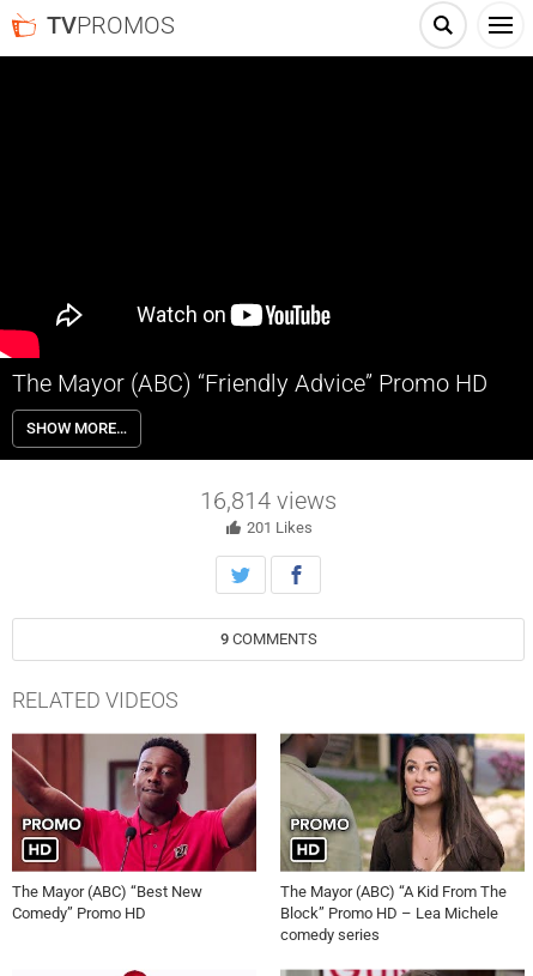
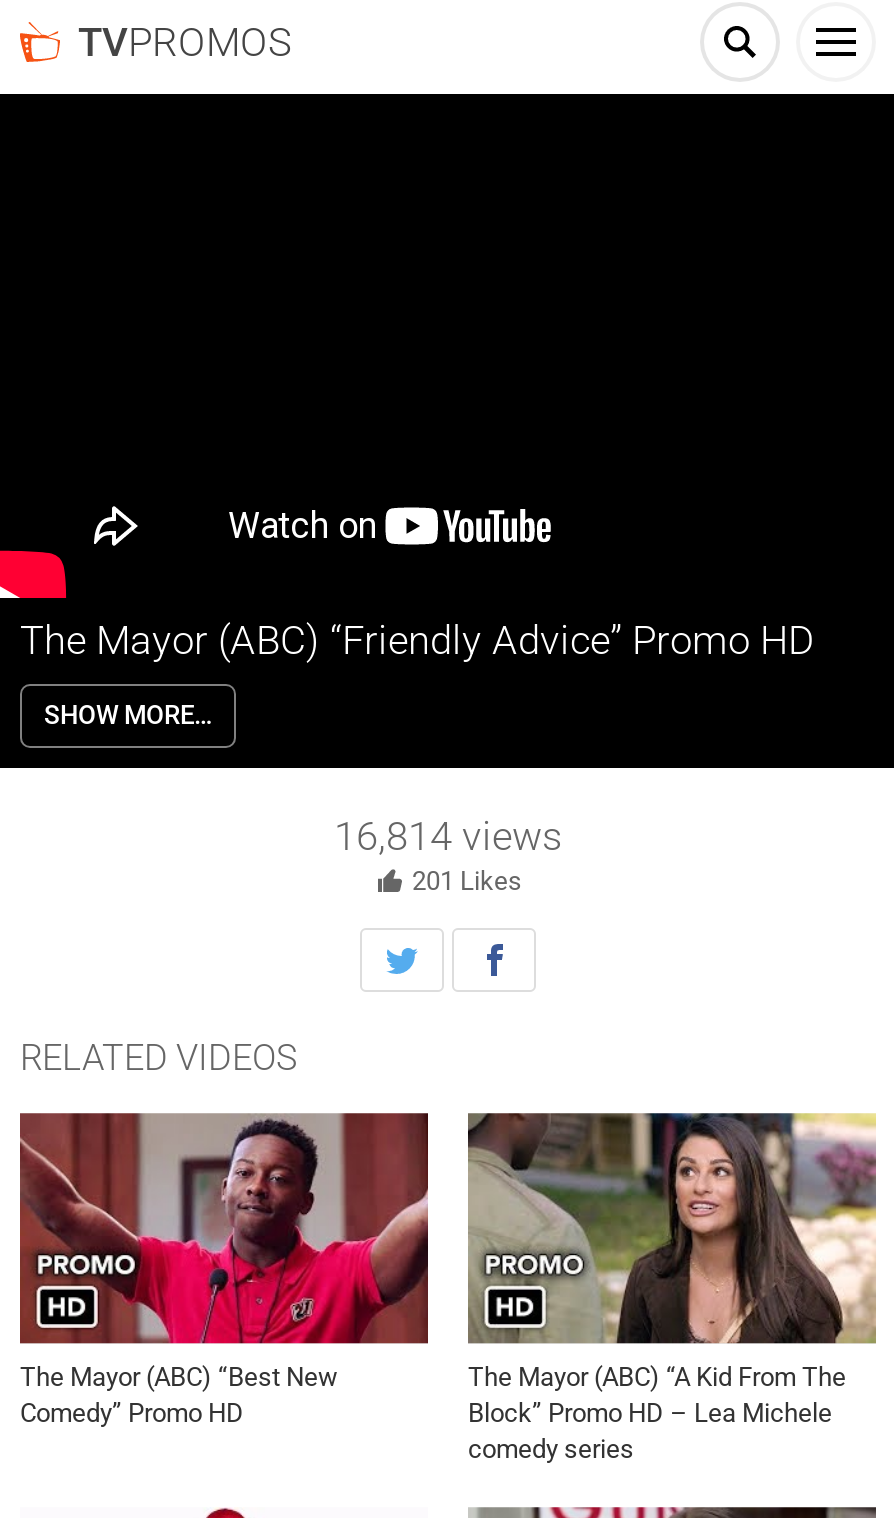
[220,630,317,648] 9 COMMENTS -> none

